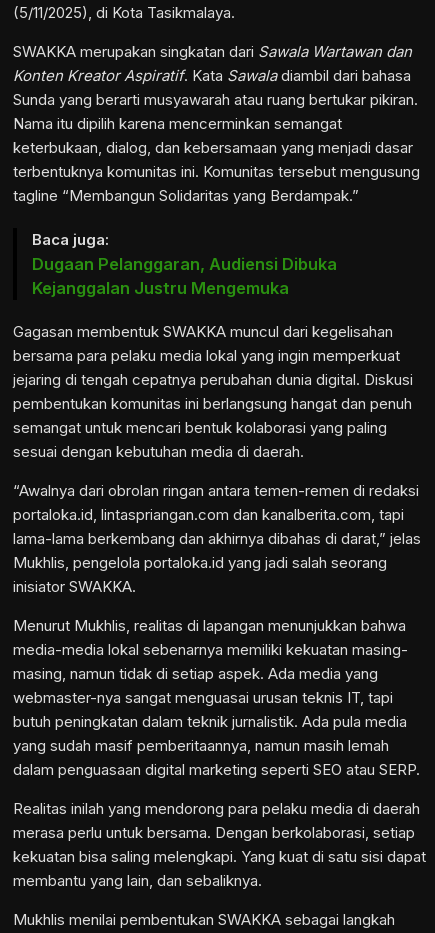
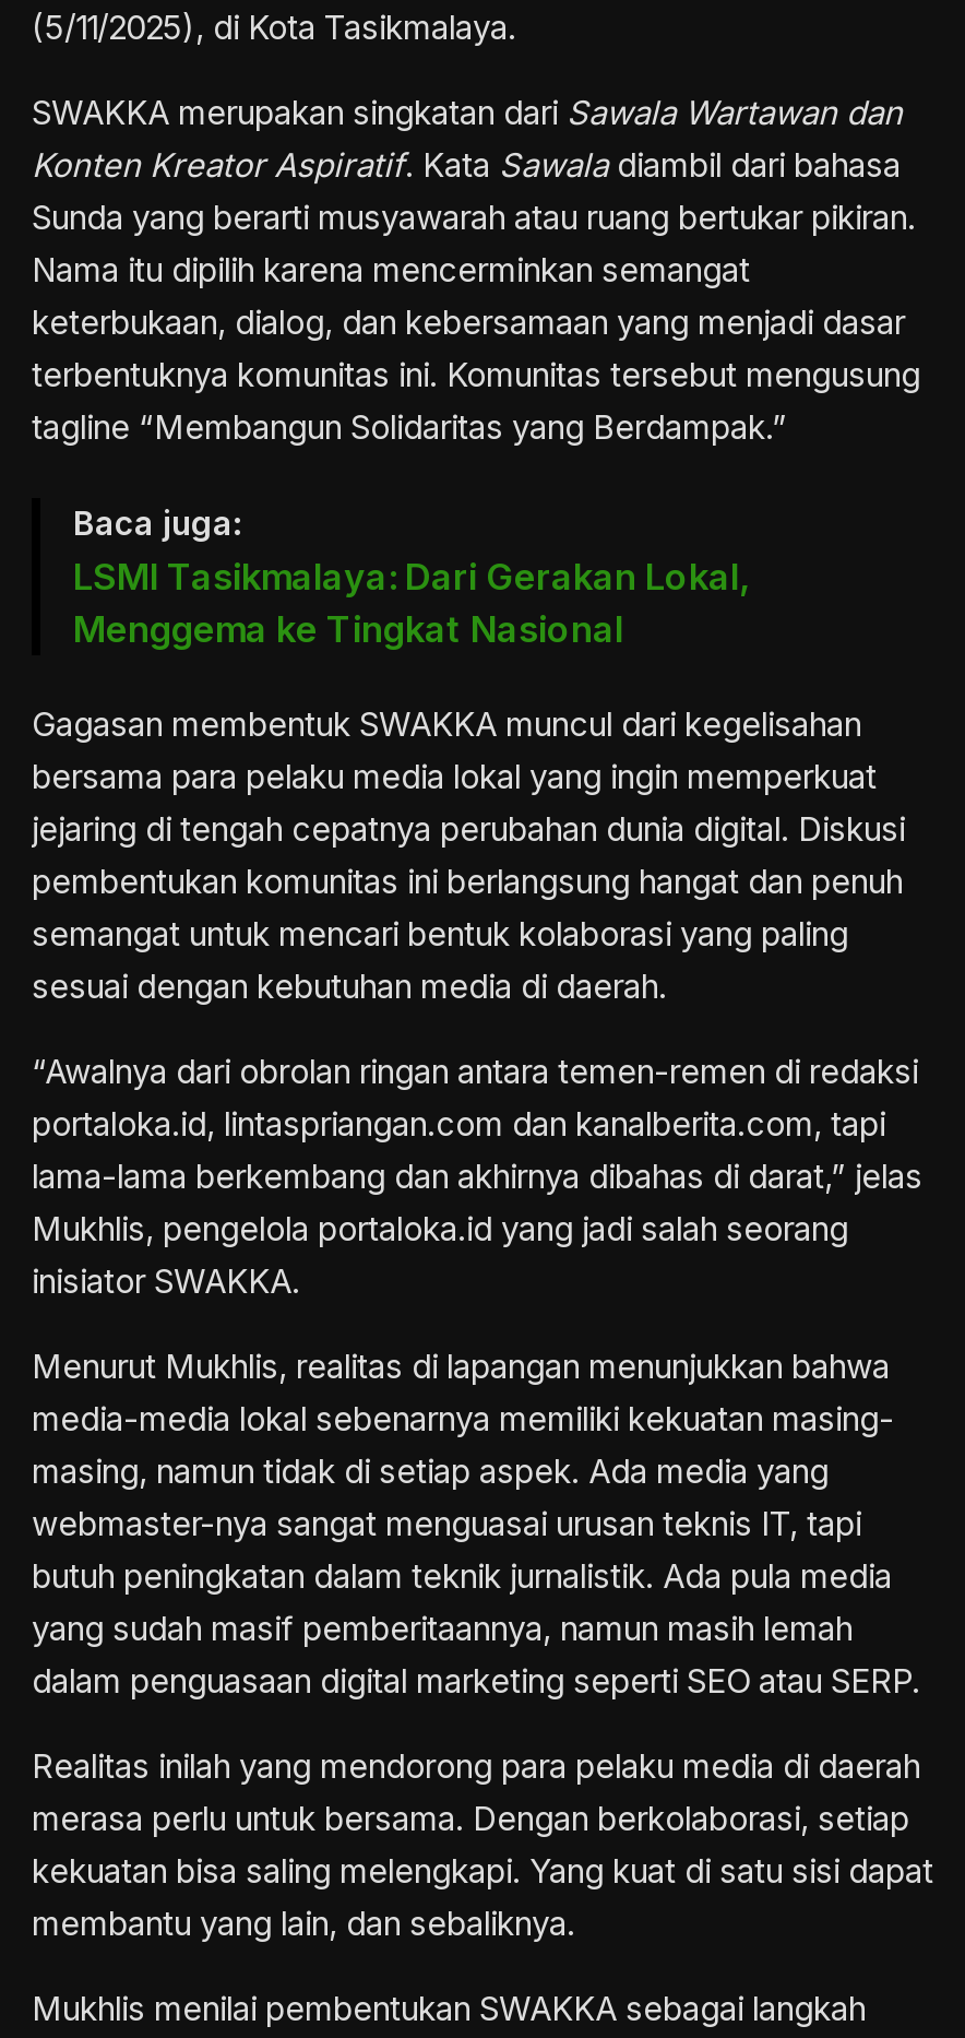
[32,254,337,298] Dugaan Pelanggaran, Audiensi Dibuka | Kejanggalan Justru Mengemuka -> [73,555,750,651] LSMI Tasikmalaya: Dari Gerakan Lokal, | Menggema ke Tingkat Nasional

